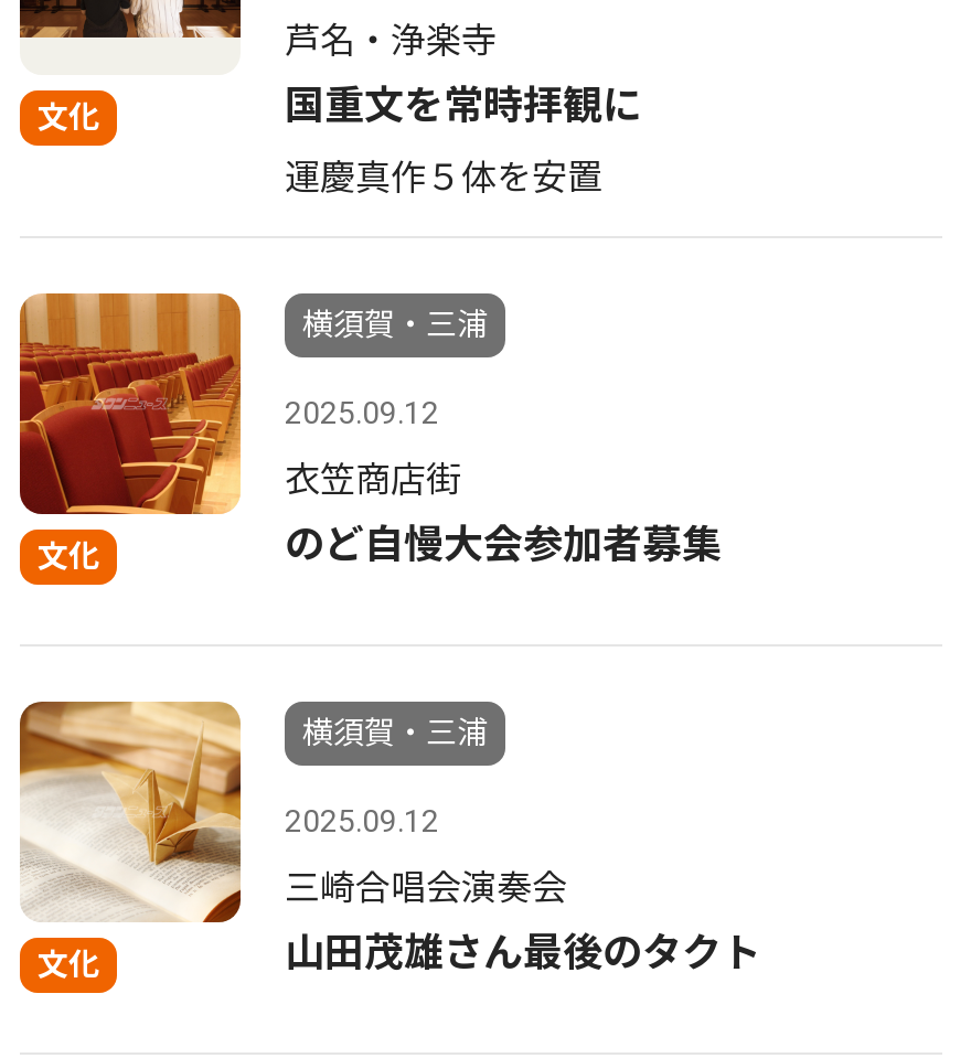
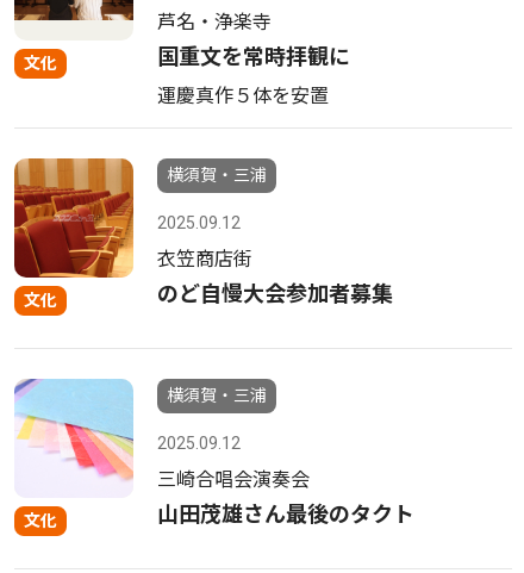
[18,699,243,925] [image] -> [13,378,135,498] [image]

